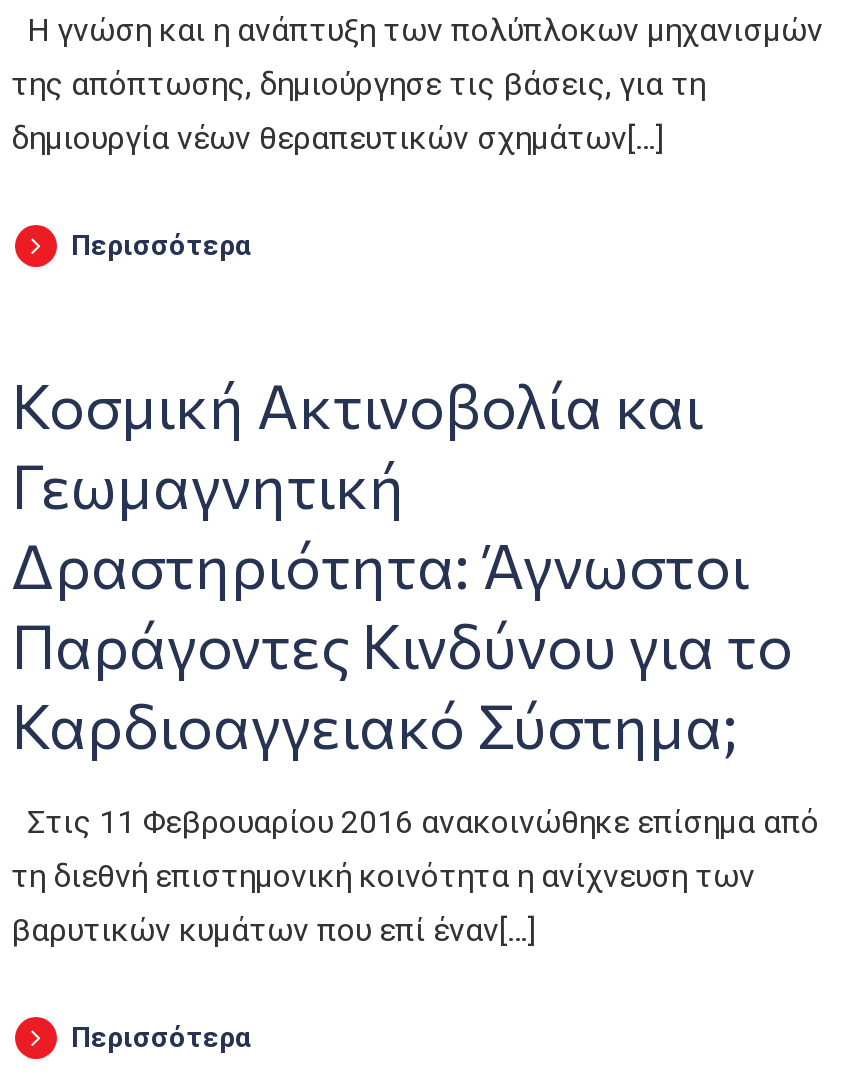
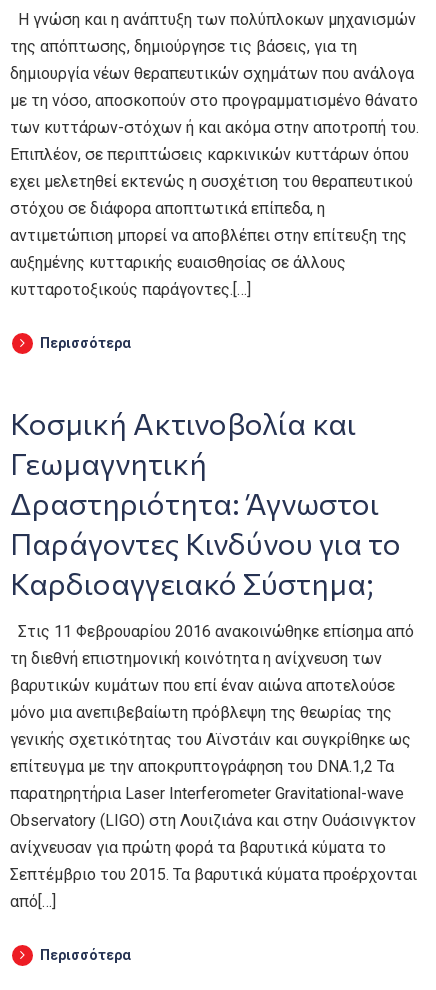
[11,119,663,157] δημιουργία νέων θεραπευτικών σχημάτων[…] -> [10,64,419,299] δημιουργία νέων θεραπευτικών σχημάτων που ανάλογα | με τη νόσο, αποσκοπούν στο προγραμματισμένο θάνατο | των κυττάρων-στόχων ή και ακόμα στην αποτροπή του. | Επιπλέον, σε περιπτώσεις καρκινικών κυττάρων όπου | εχει μελετηθεί εκτενώς η συσχέτιση του θεραπευτικού | στόχου σε διάφορα αποπτωτικά επίπεδα, η | αντιμετώπιση μπορεί να αποβλέπει στην επίτευξη της | αυξημένης κυτταρικής ευαισθησίας σε άλλους | κυτταροτοξικούς παράγοντες.[…]
[11,911,535,949] βαρυτικών κυμάτων που επί έναν[…] -> [10,676,417,911] βαρυτικών κυμάτων που επί έναν αιώνα αποτελούσε | μόνο μια ανεπιβεβαίωτη πρόβλεψη της θεωρίας της | γενικής σχετικότητας του Αϊνστάιν και συγκρίθηκε ως | επίτευγμα με την αποκρυπτογράφηση του DNA.1,2 Τα | παρατηρητήρια Laser Interferometer Gravitational-wave | Observatory (LIGO) στη Λουιζιάνα και στην Ουάσινγκτον | ανίχνευσαν για πρώτη φορά τα βαρυτικά κύματα το | Σεπτέμβριο του 2015. Τα βαρυτικά κύματα προέρχονται | από[…]

